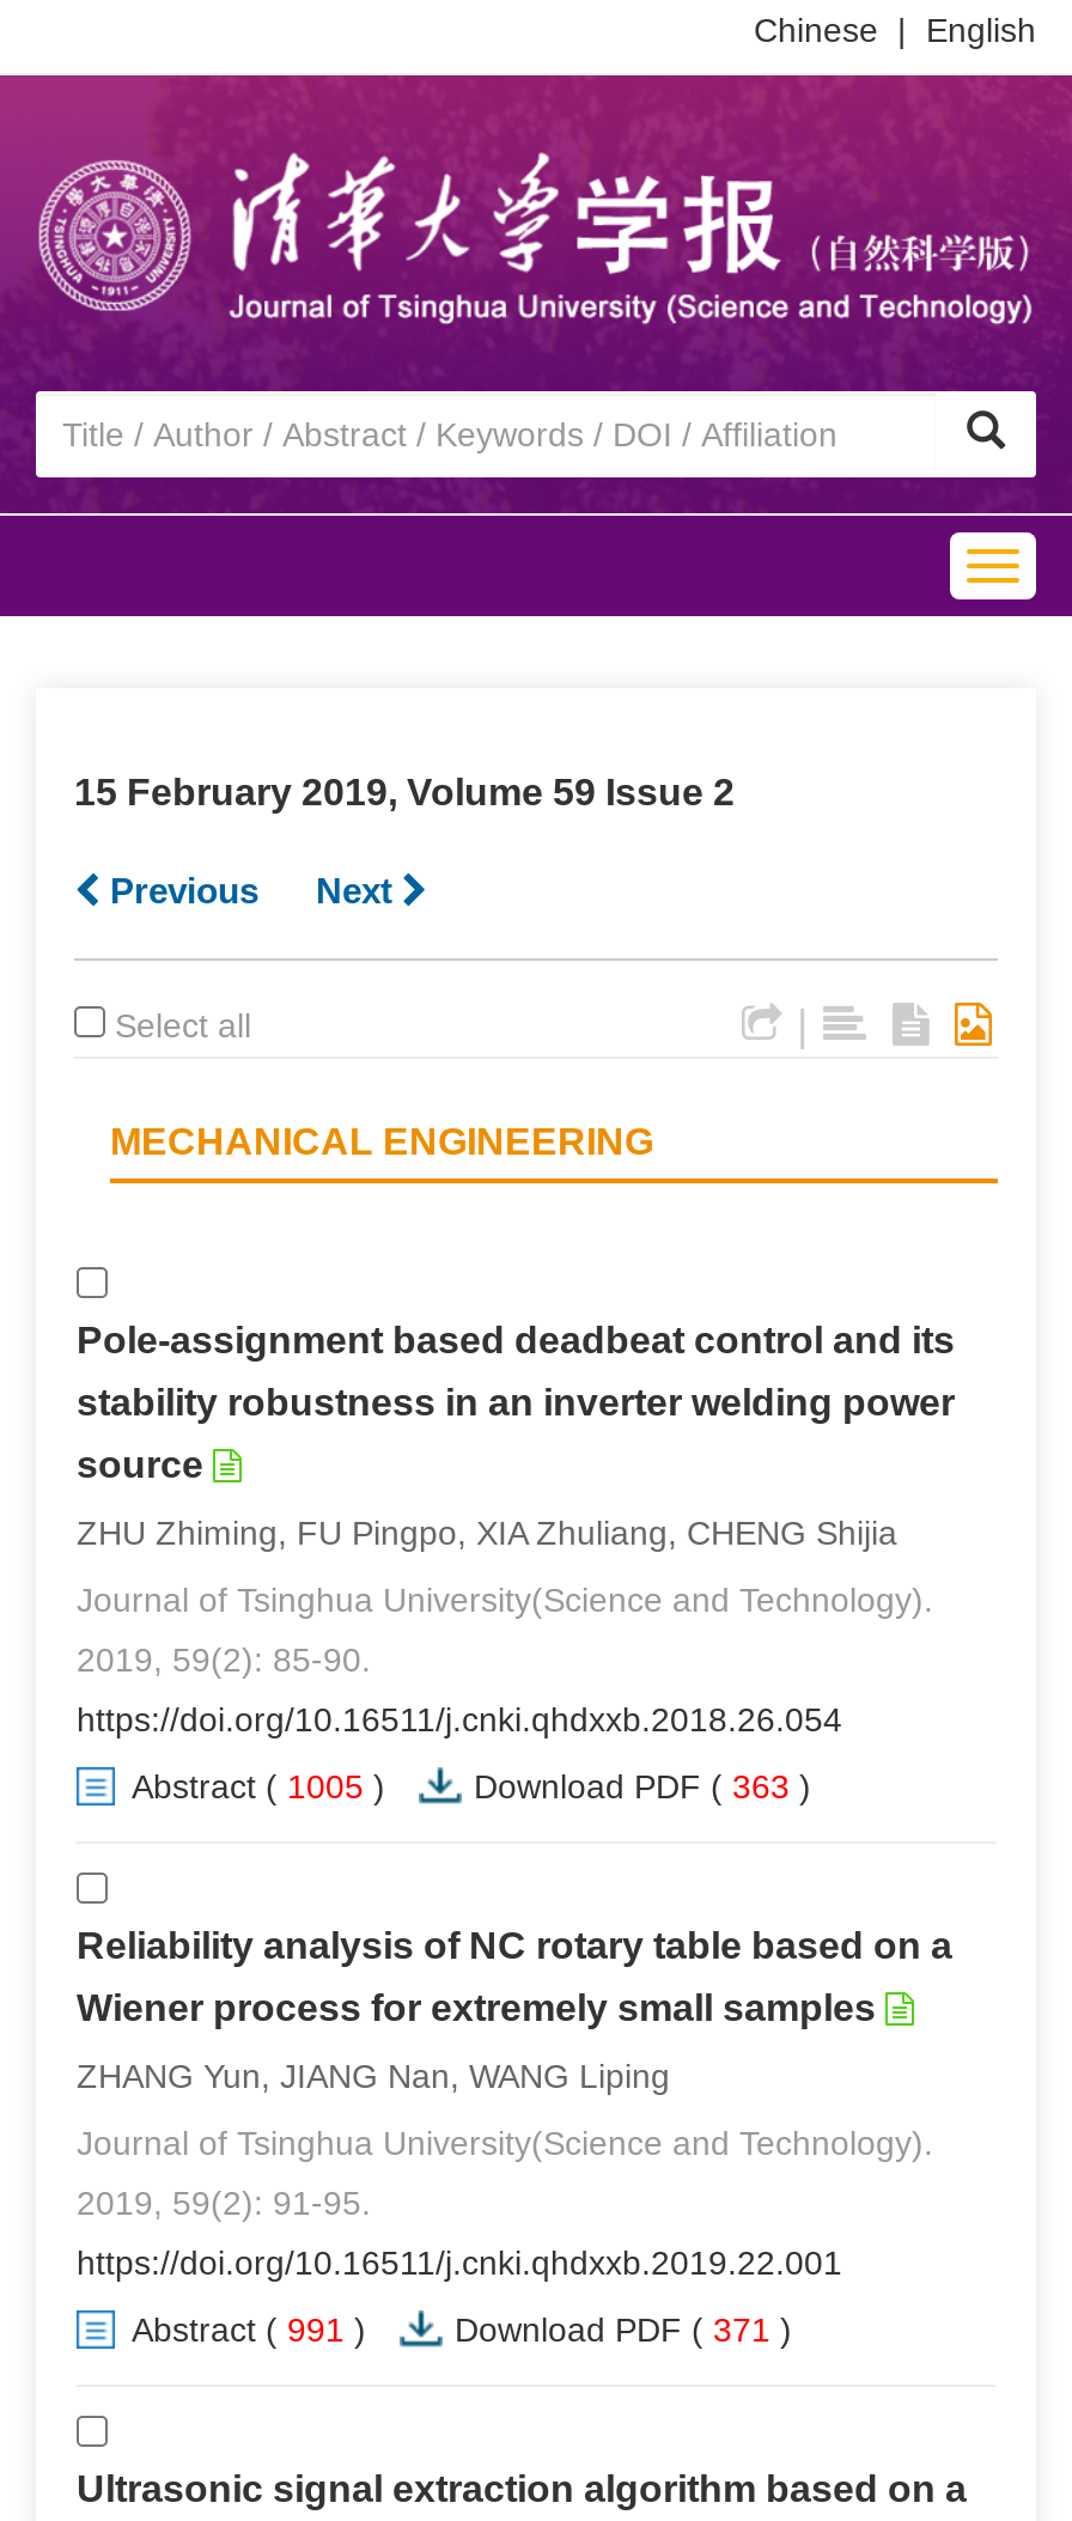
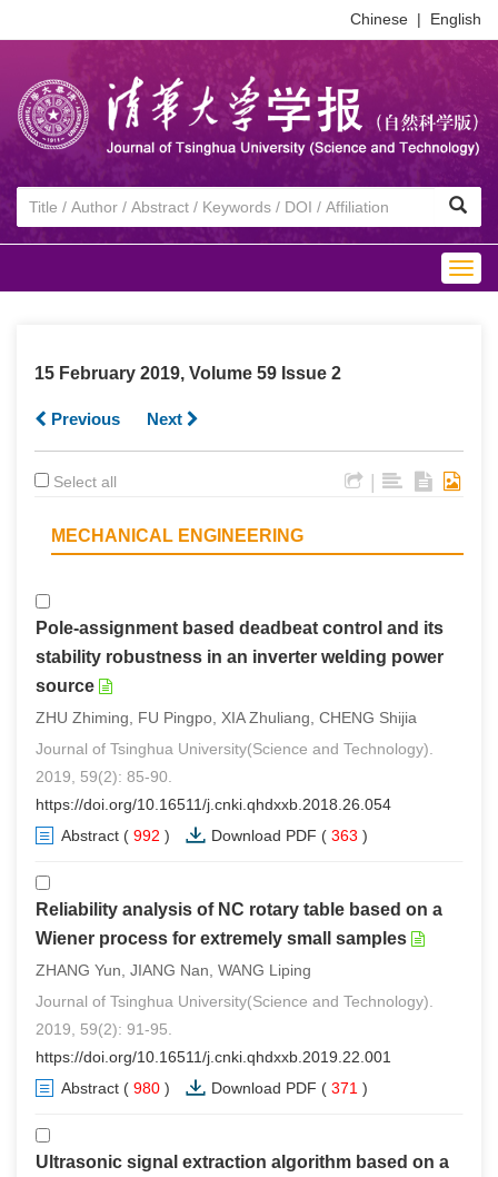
[132,1768,395,1807] Abstract ( 1005) -> [61,827,175,845] Abstract ( 992)
[132,2312,376,2350] Abstract ( 991) -> [61,1080,175,1097] Abstract ( 980)

